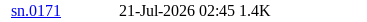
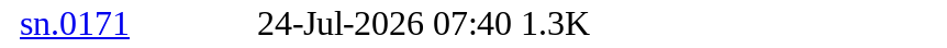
[119,2,271,19] 21-Jul-2026 02:45 1.4K -> [257,5,591,42] 24-Jul-2026 07:40 1.3K

